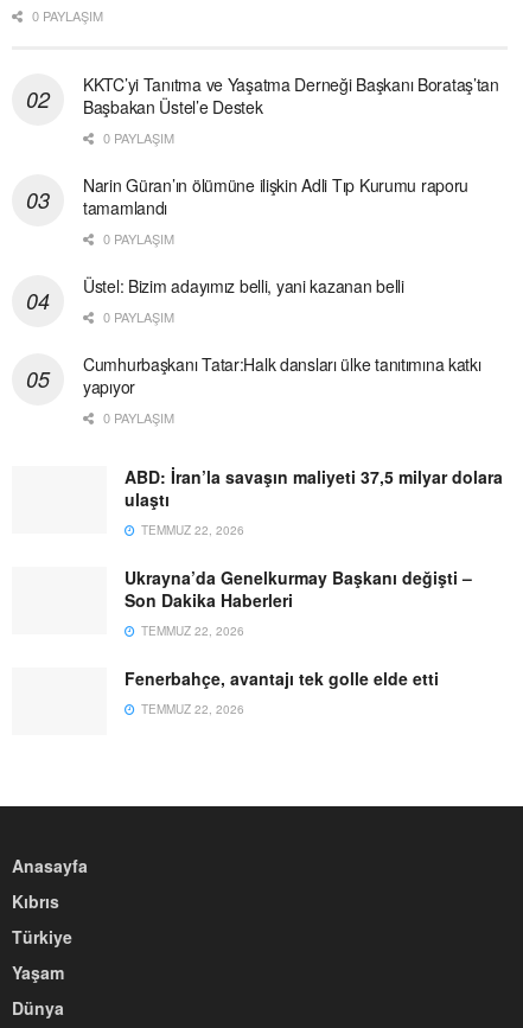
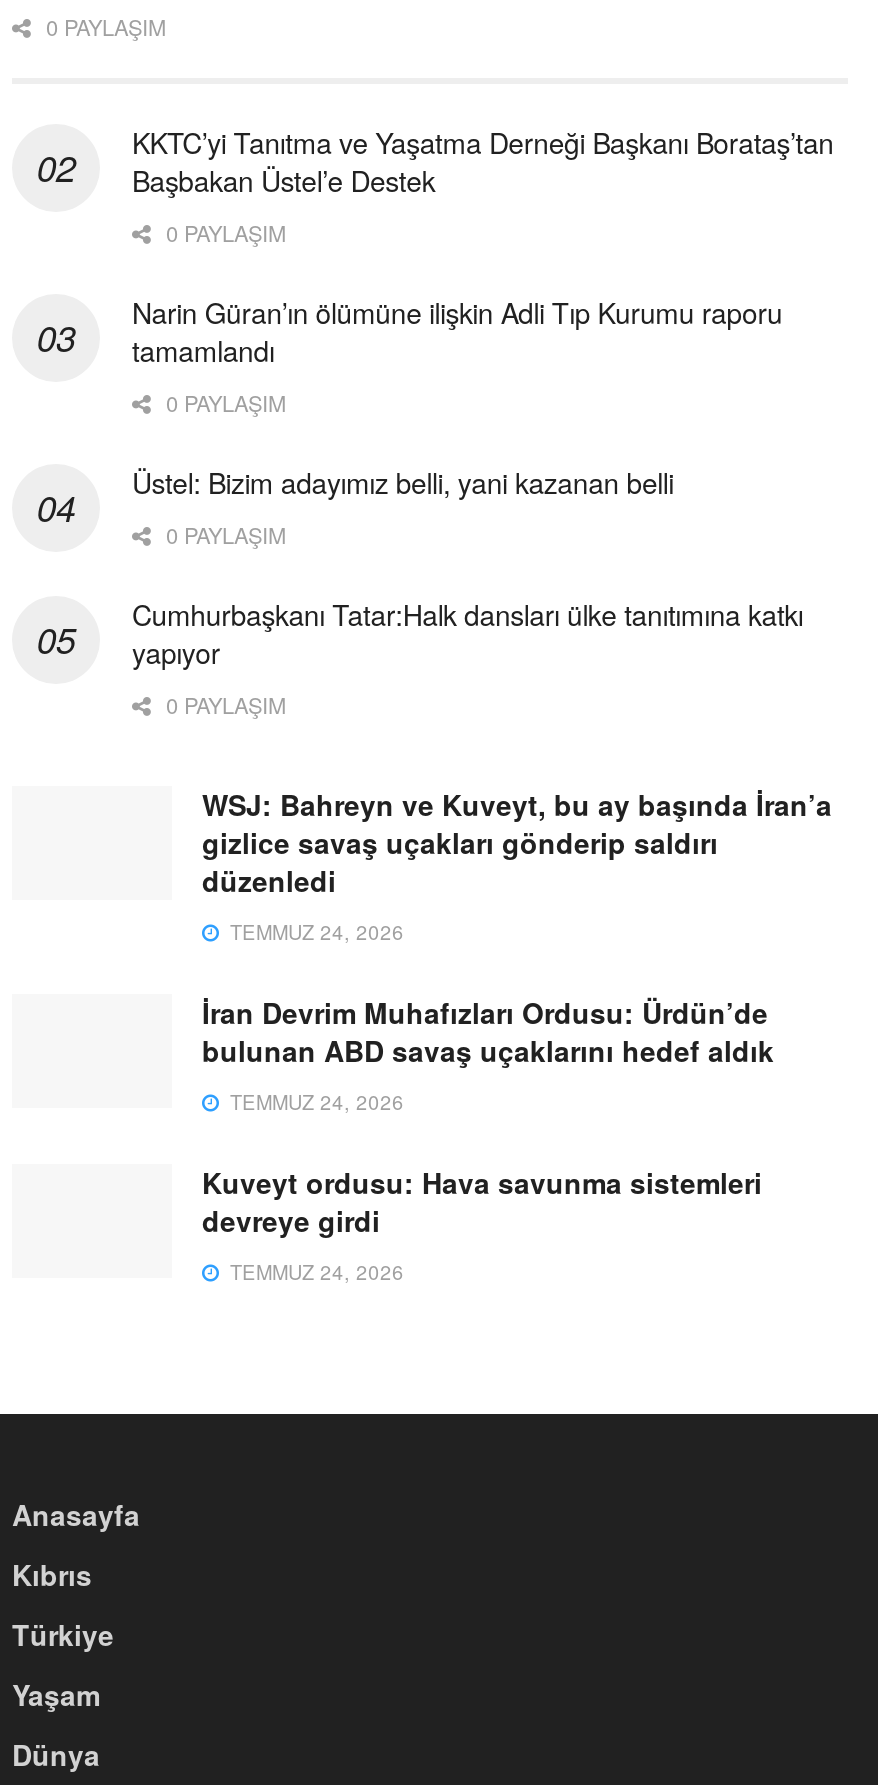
[125,465,503,538] ABD: İran’la savaşın maliyeti 37,5 milyar dolara | ulaştı | TEMMUZ 22, 2026 -> [202,784,832,946] WSJ: Bahreyn ve Kuveyt, bu ay başında İran’a | gizlice savaş uçakları gönderip saldırı | düzenledi | TEMMUZ 24, 2026
[125,565,472,639] Ukrayna’da Genelkurmay Başkanı değişti – | Son Dakika Haberleri | TEMMUZ 22, 2026 -> [202,992,774,1116] İran Devrim Muhafızları Ordusu: Ürdün’de | bulunan ABD savaş uçaklarını hedef aldık | TEMMUZ 24, 2026
[125,666,439,717] Fenerbahçe, avantajı tek golle elde etti | TEMMUZ 22, 2026 -> [202,1162,762,1286] Kuveyt ordusu: Hava savunma sistemleri | devreye girdi | TEMMUZ 24, 2026

